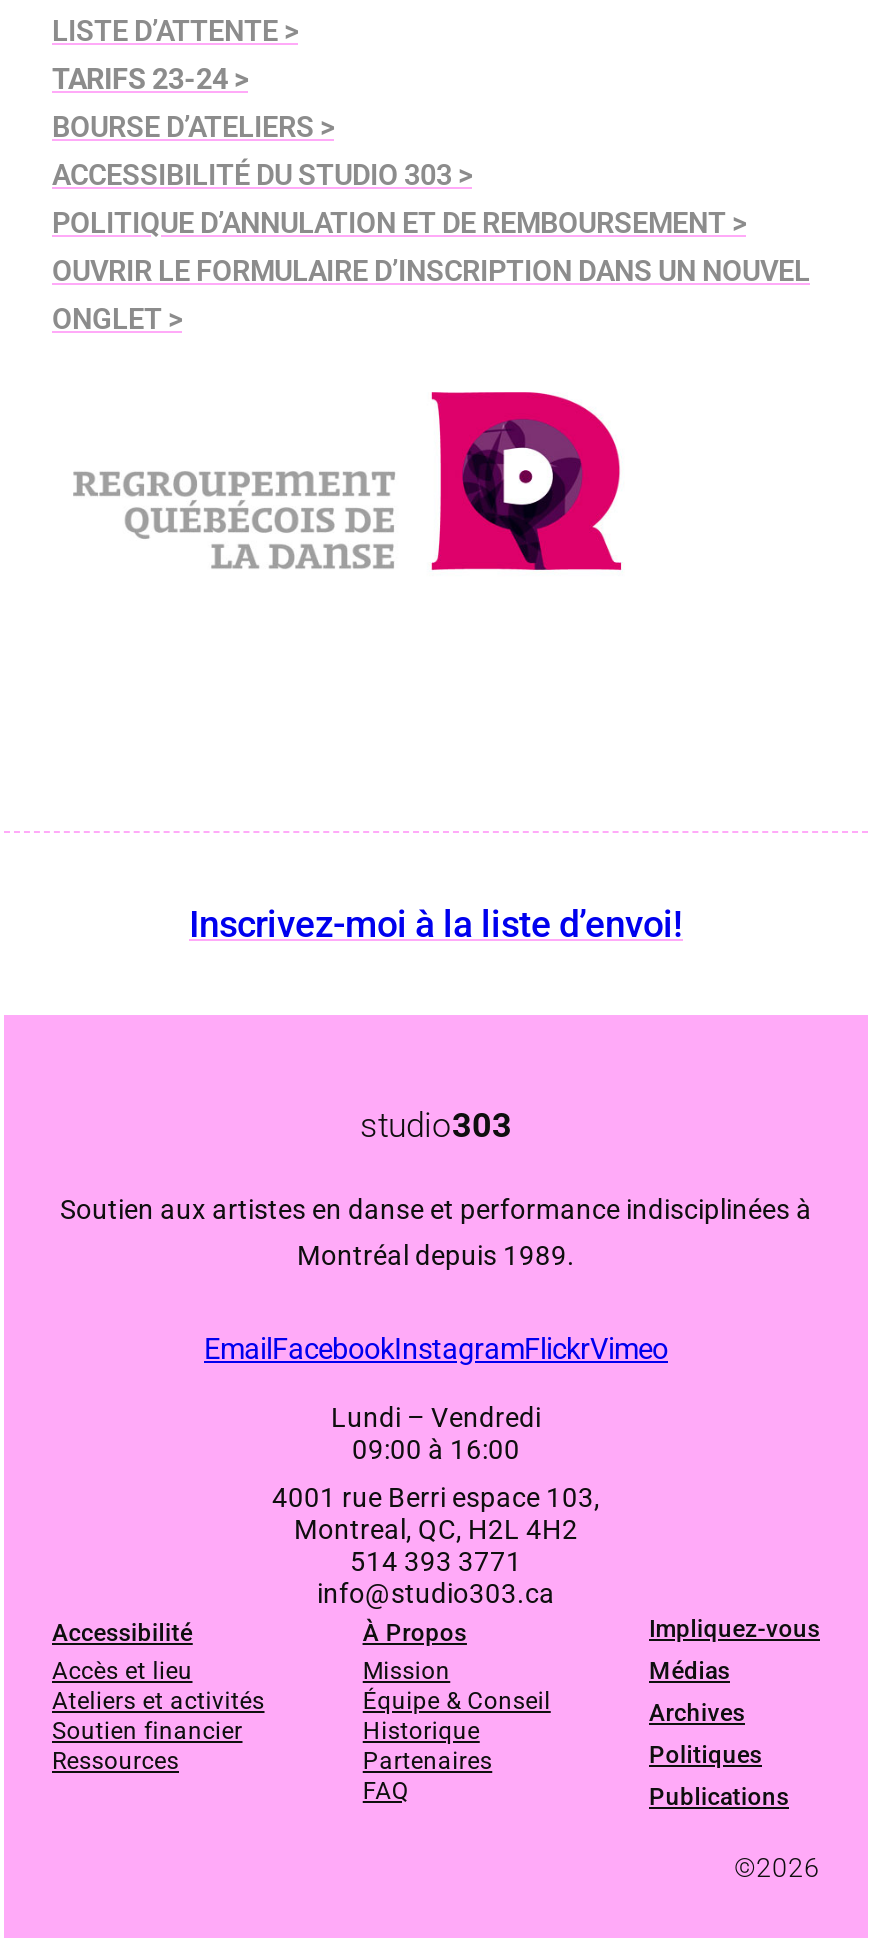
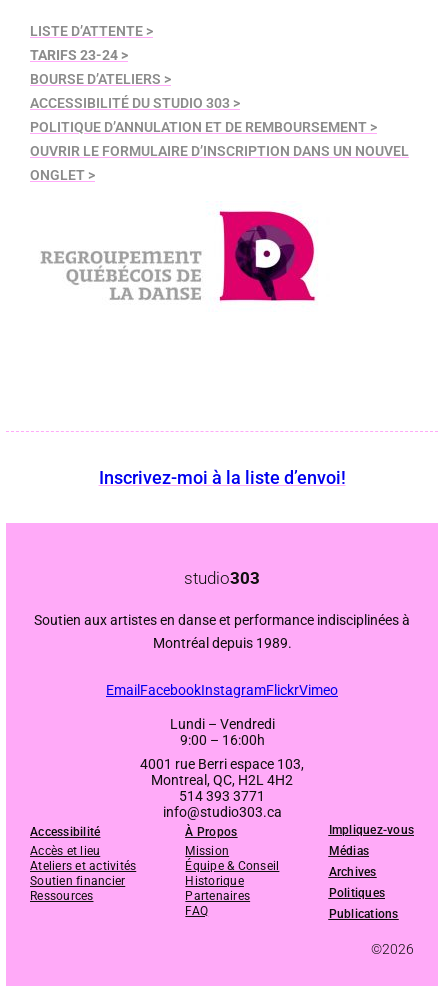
[352,1433,520,1465] 09:00 à 16:00 -> [179,732,264,748] 9:00 – 16:00h

